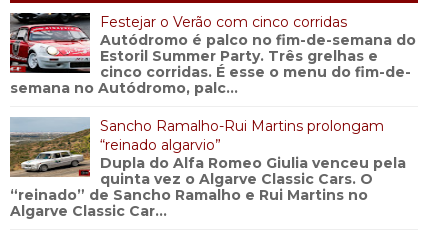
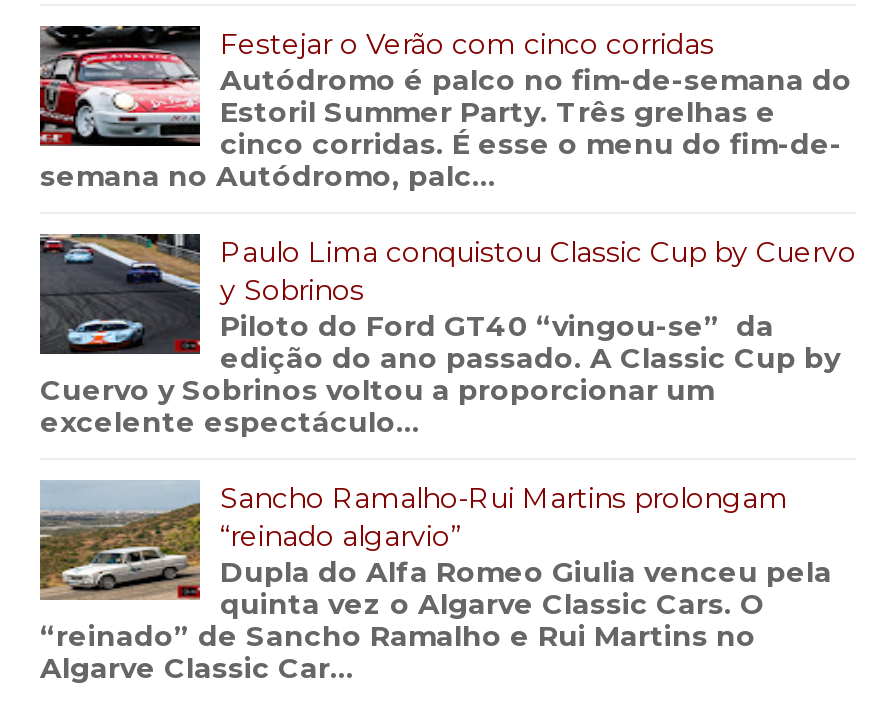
none -> [40,232,856,440] [image] | Paulo Lima conquistou Classic Cup by Cuervo | y Sobrinos | Piloto do Ford GT40 “vingou-se” da | edição do ano passado. A Classic Cup by | Cuervo y Sobrinos voltou a proporcionar um | excelente espectáculo...

